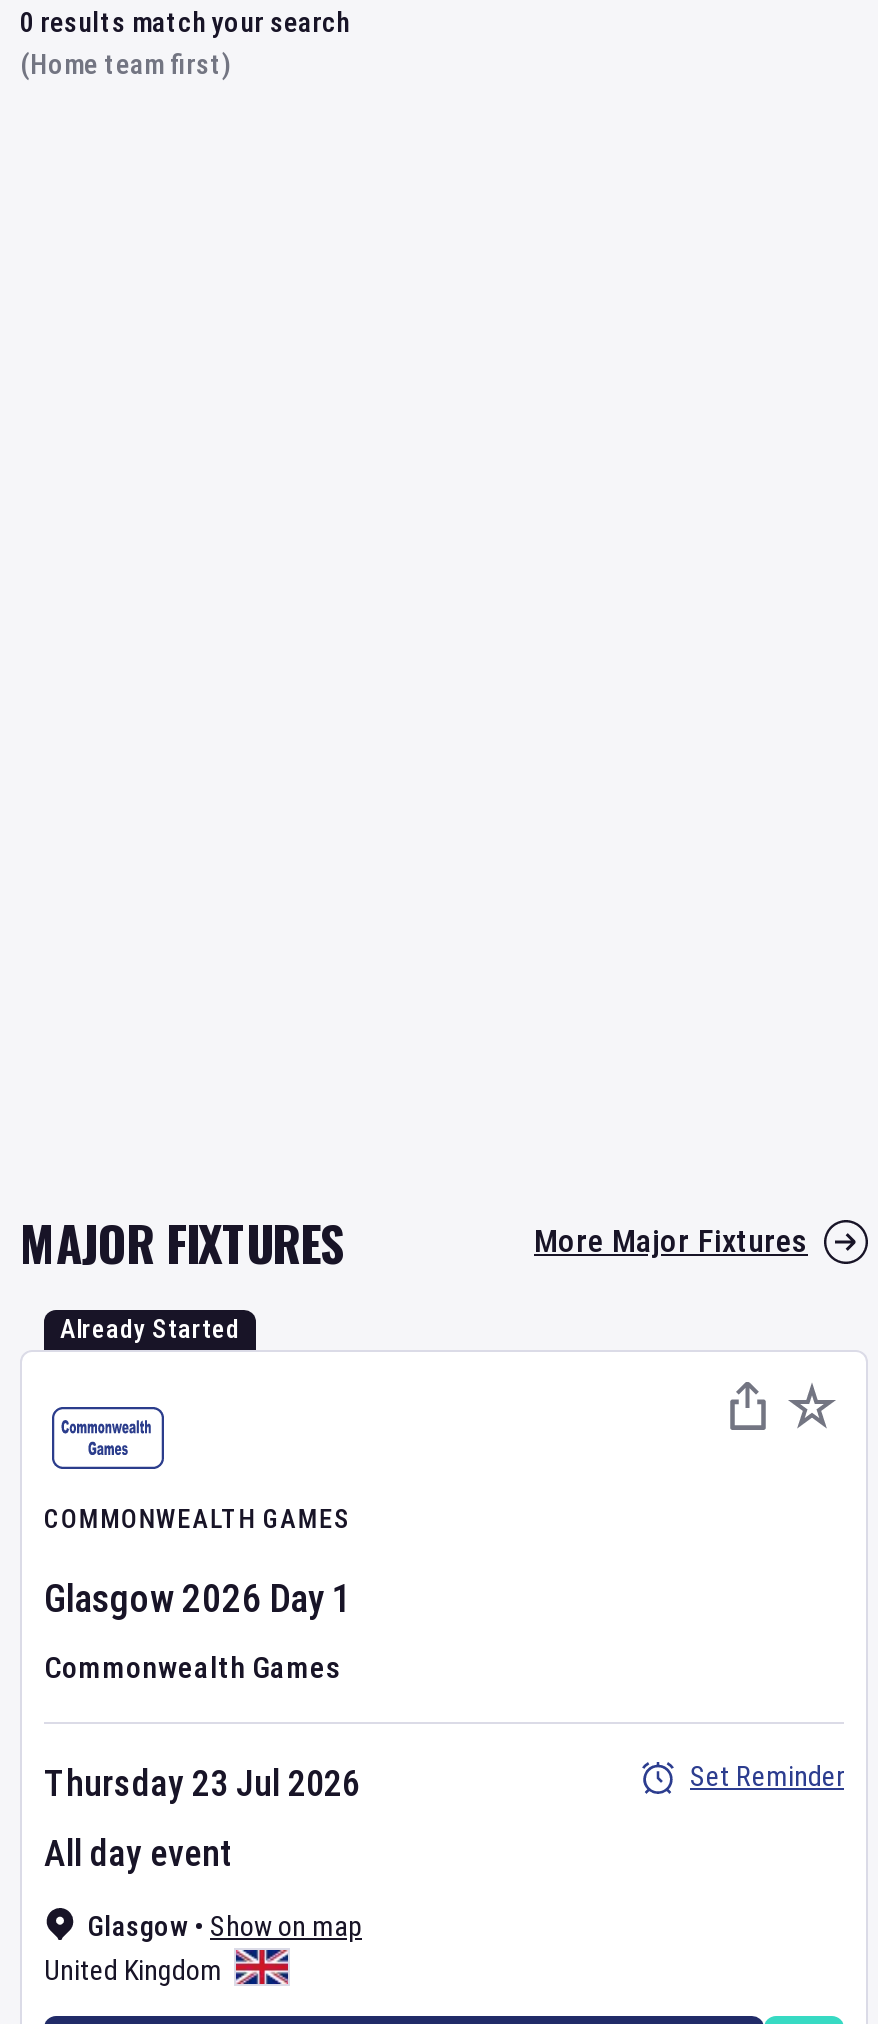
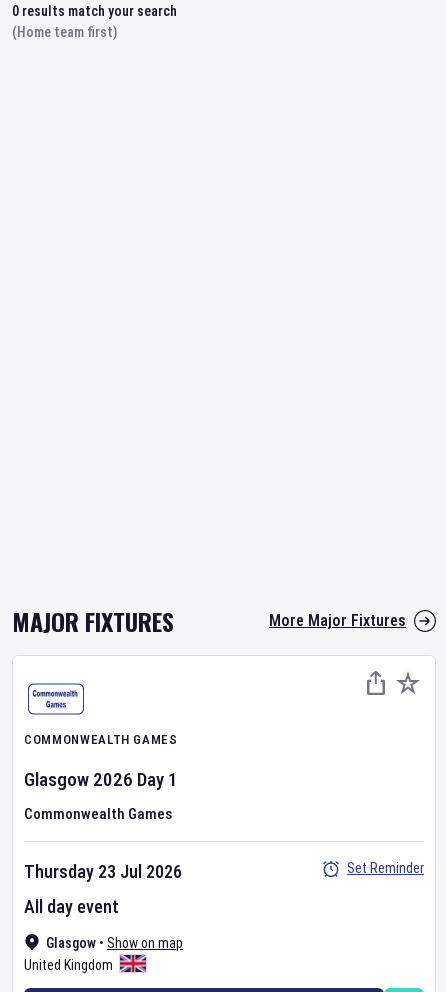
[60,1314,240,1344] Already Started -> none

